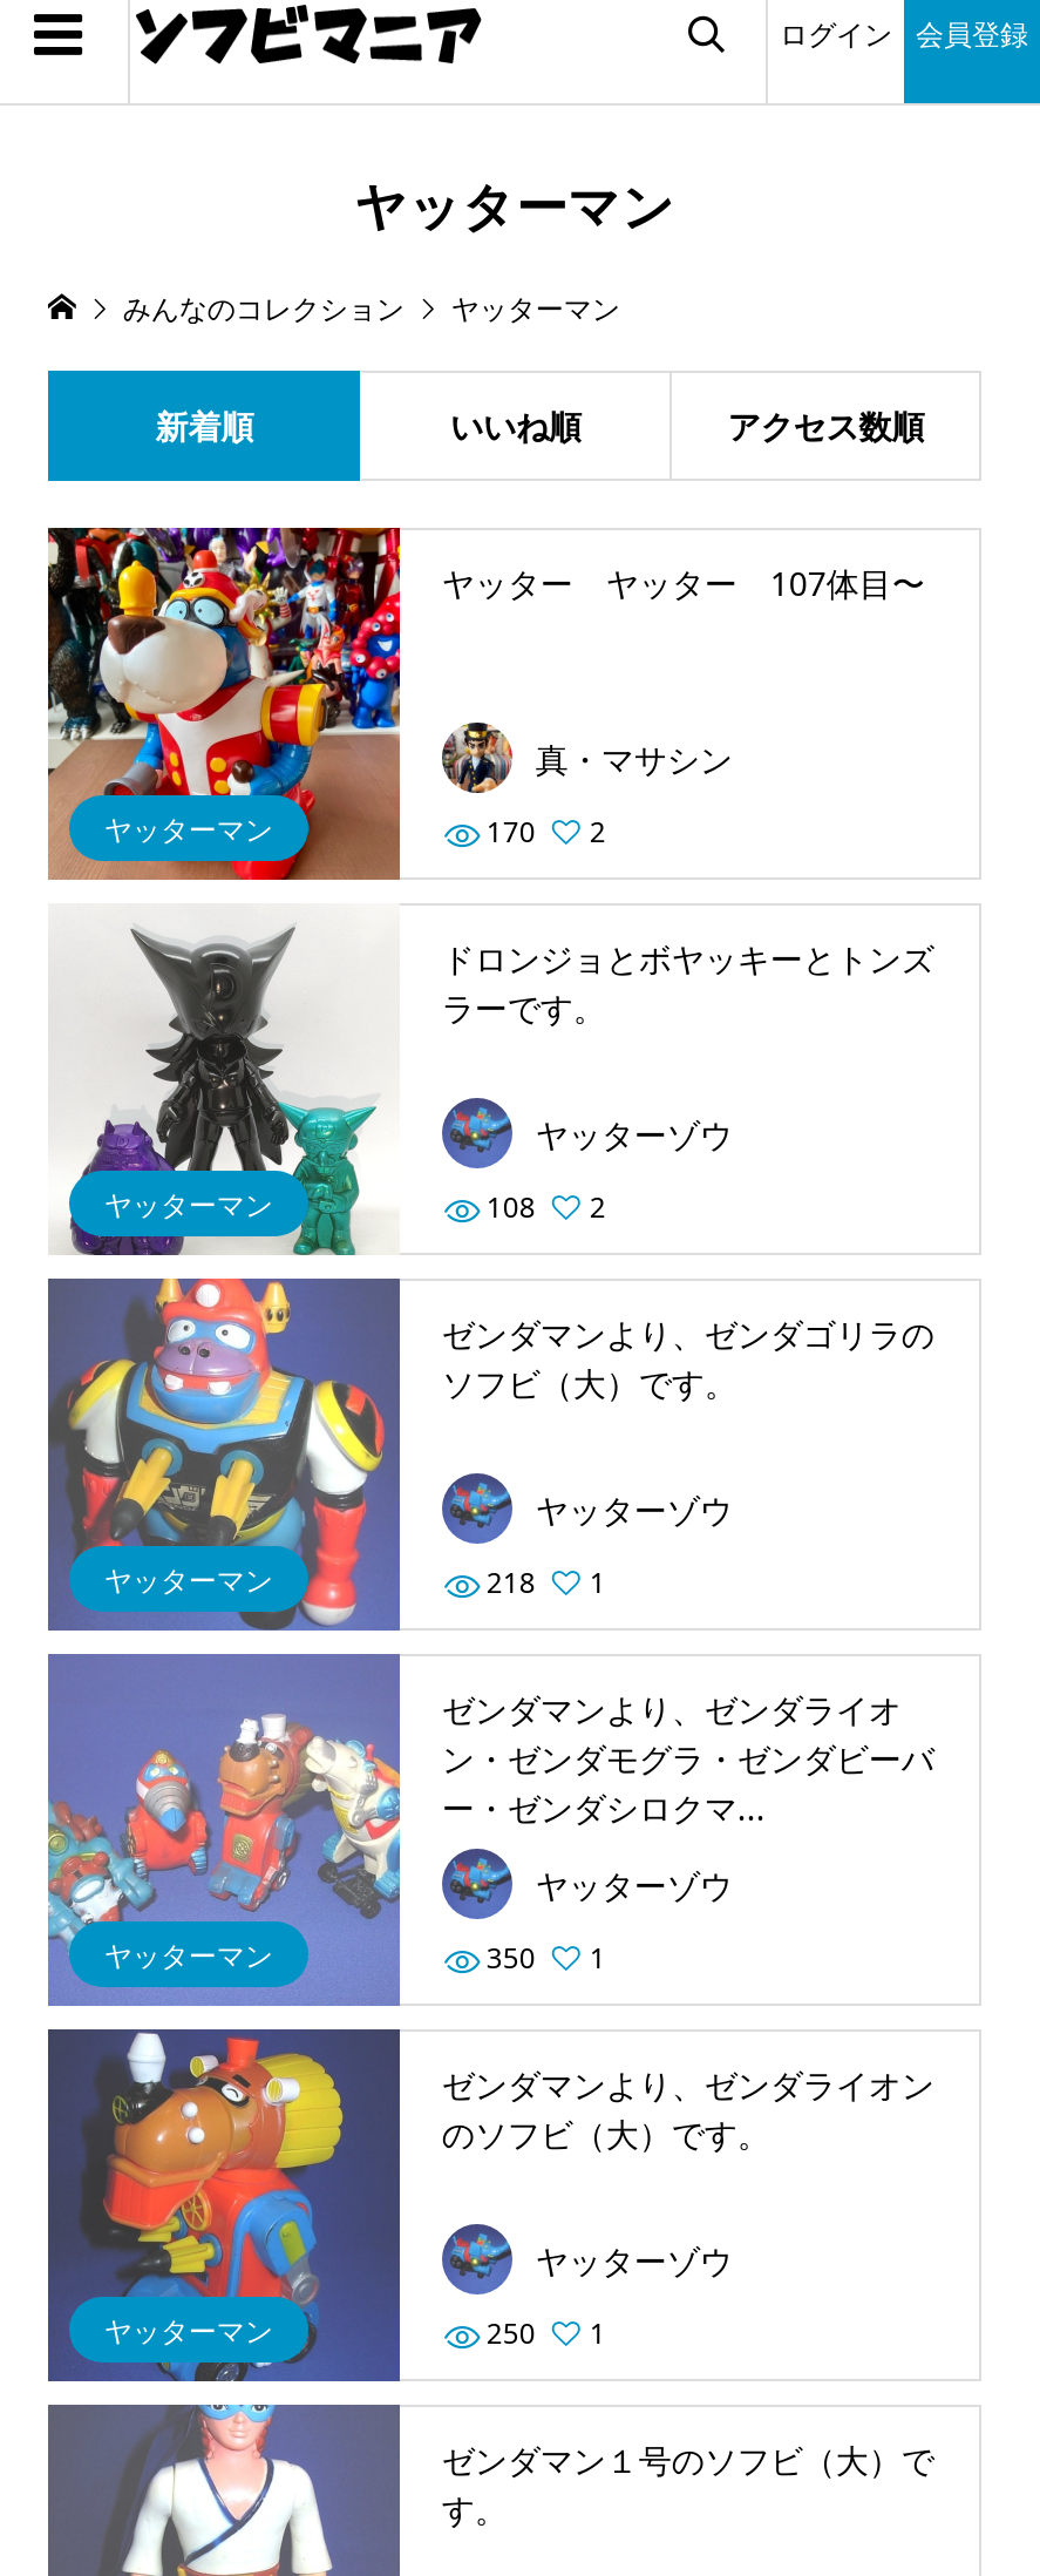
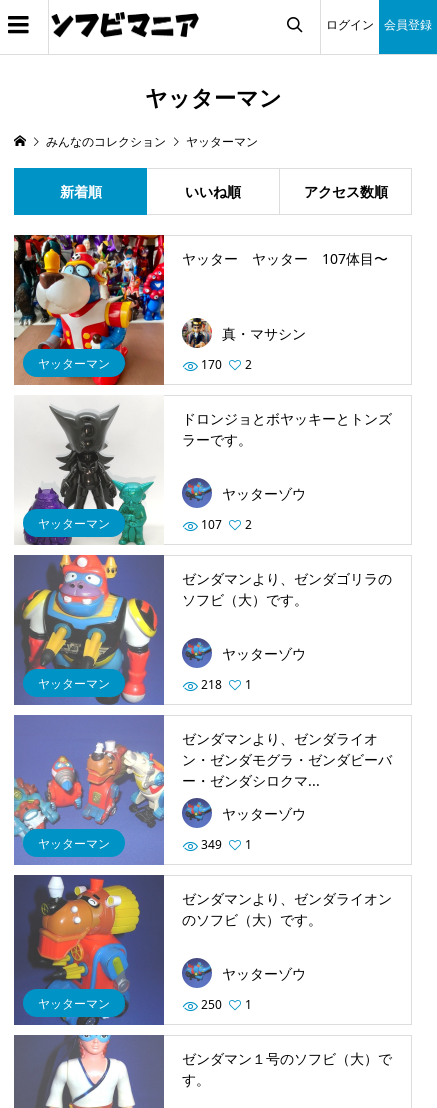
[486,1187,606,1227] 108 2 -> [201,516,252,533] 107 2
[486,1938,606,1978] 350 1 -> [201,836,252,853] 349 1

